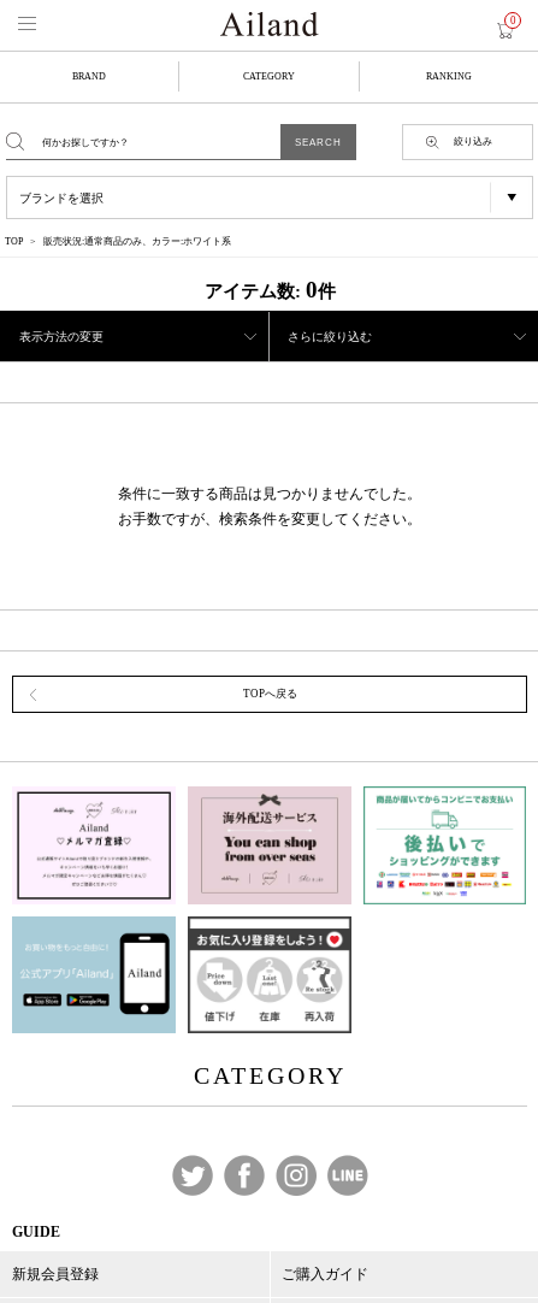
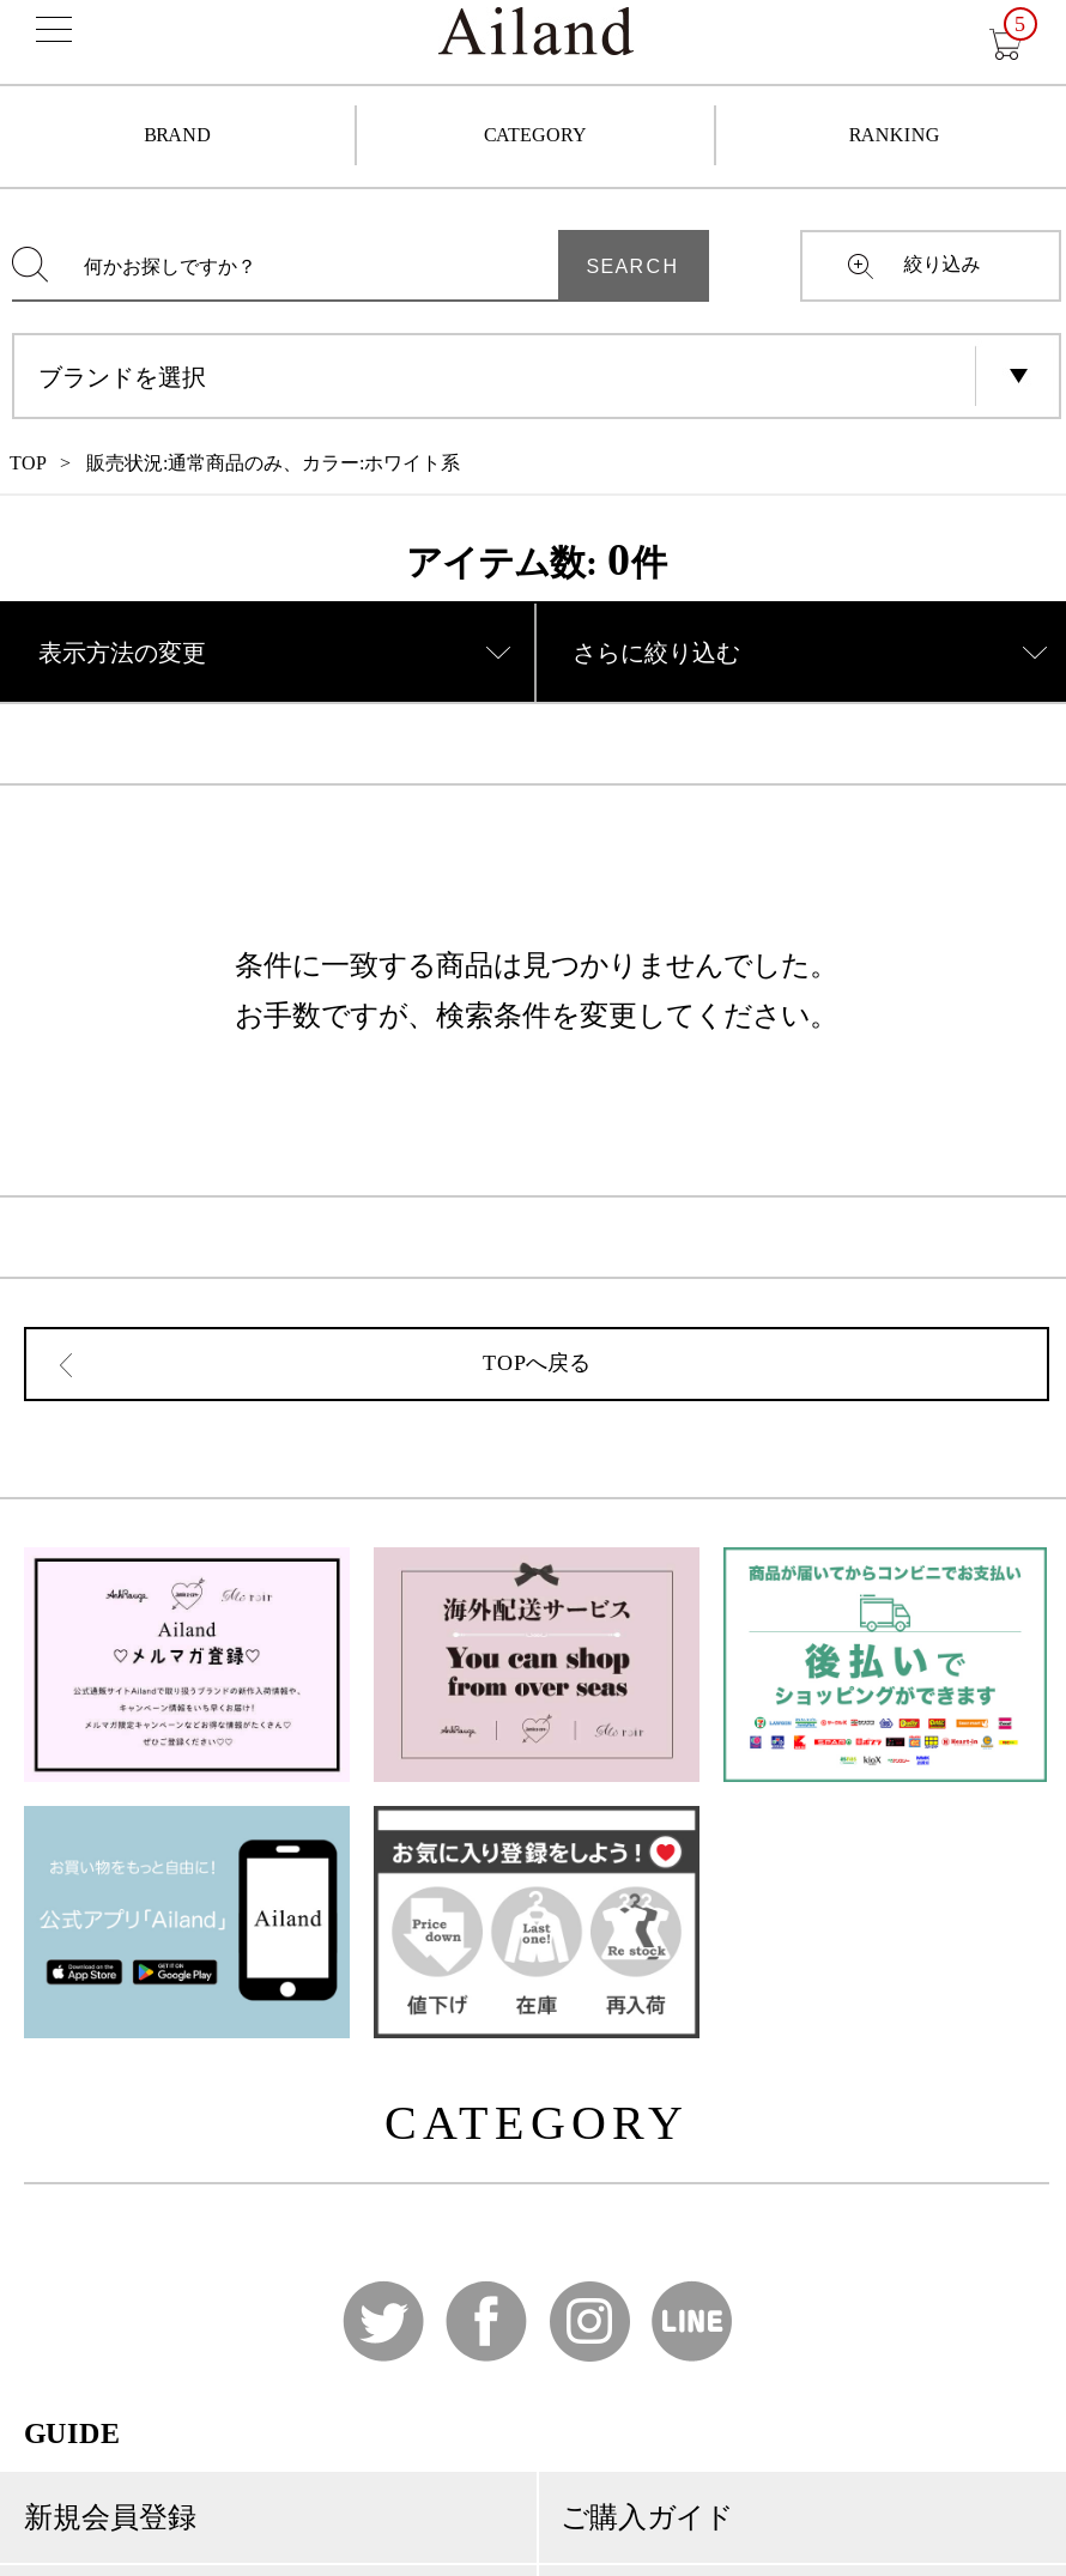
[510,14,516,26] 0 -> [1014,12,1026,36] 5

